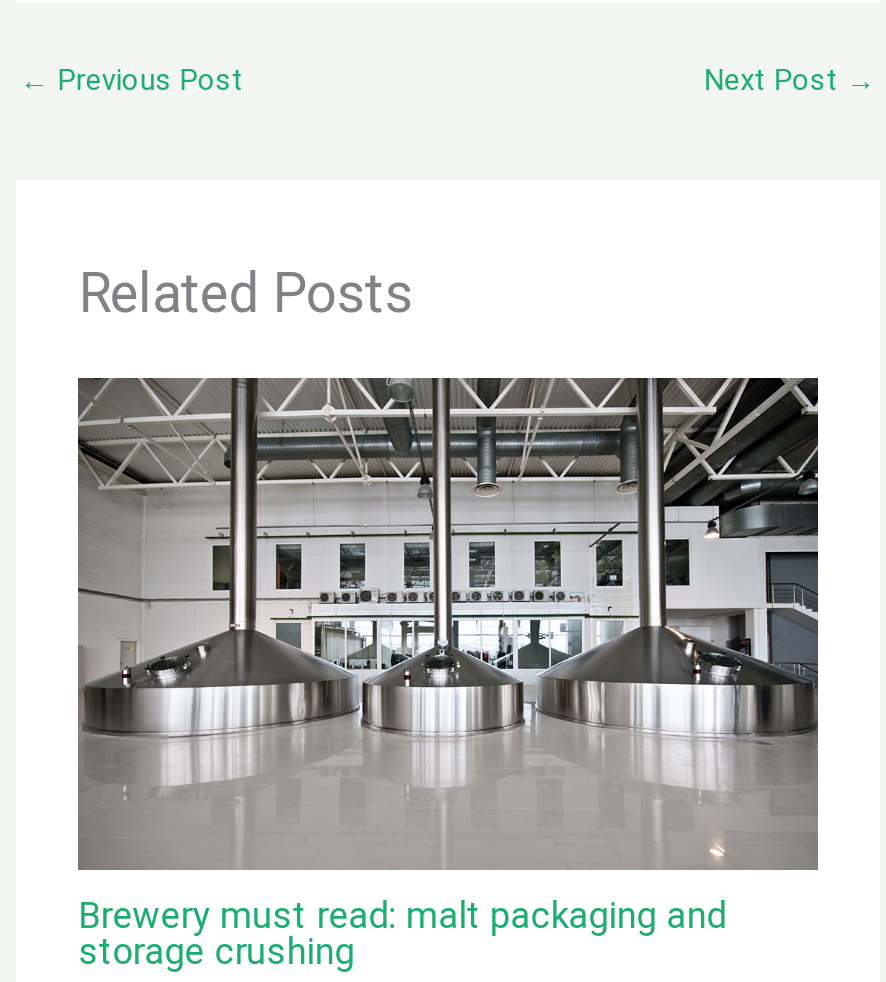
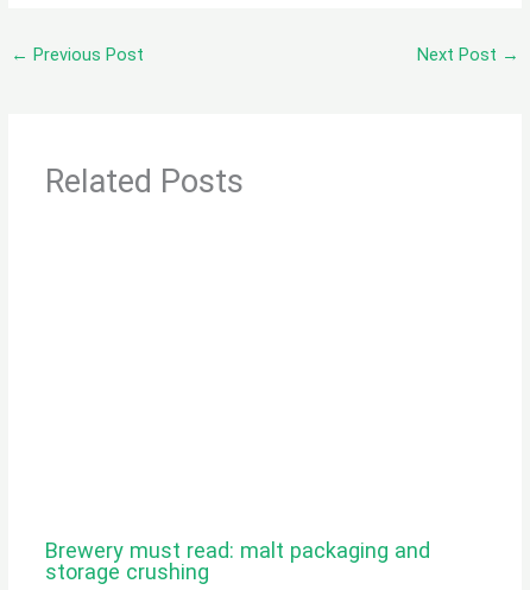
[76,376,820,872] [image] -> none

